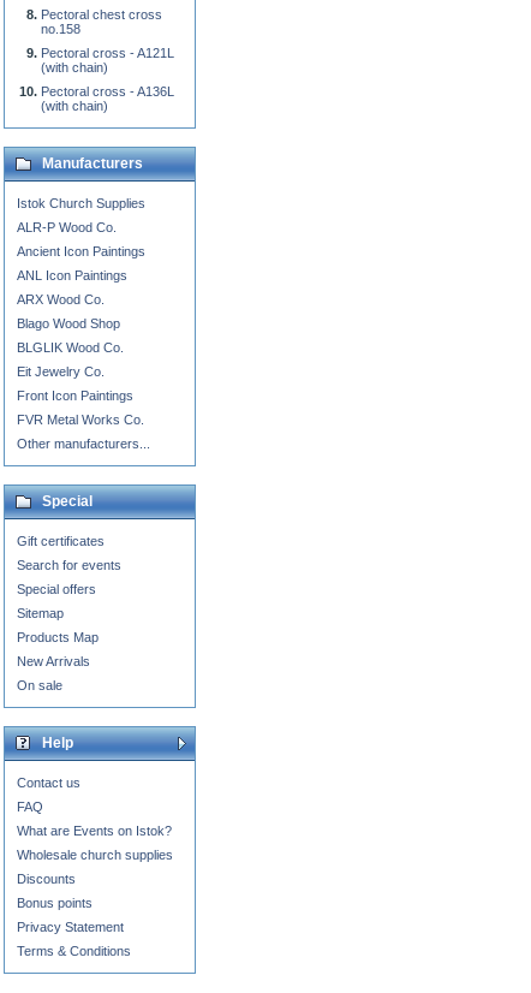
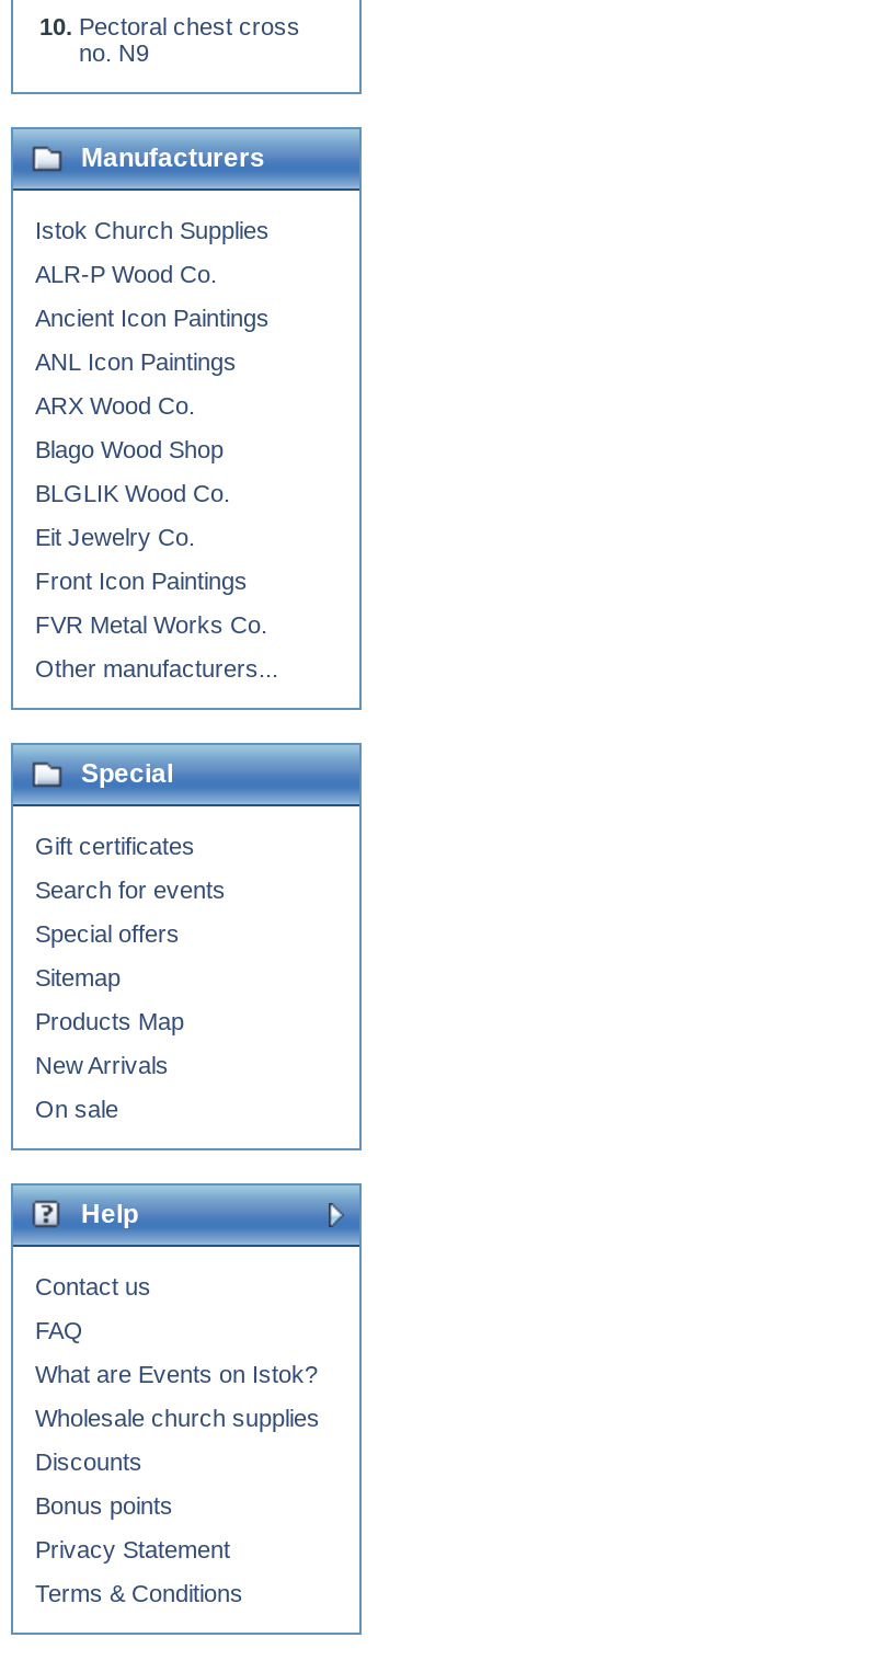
[41,22,174,113] no.158 | Pectoral cross - A121L | (with chain) | Pectoral cross - A136L | (with chain) -> [79,39,149,66] no. N9

